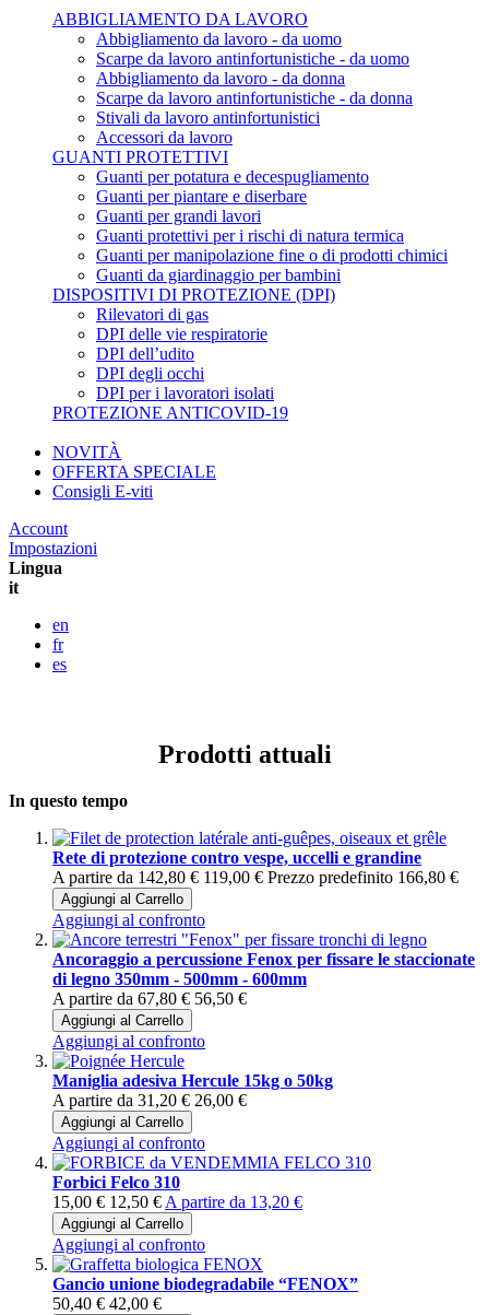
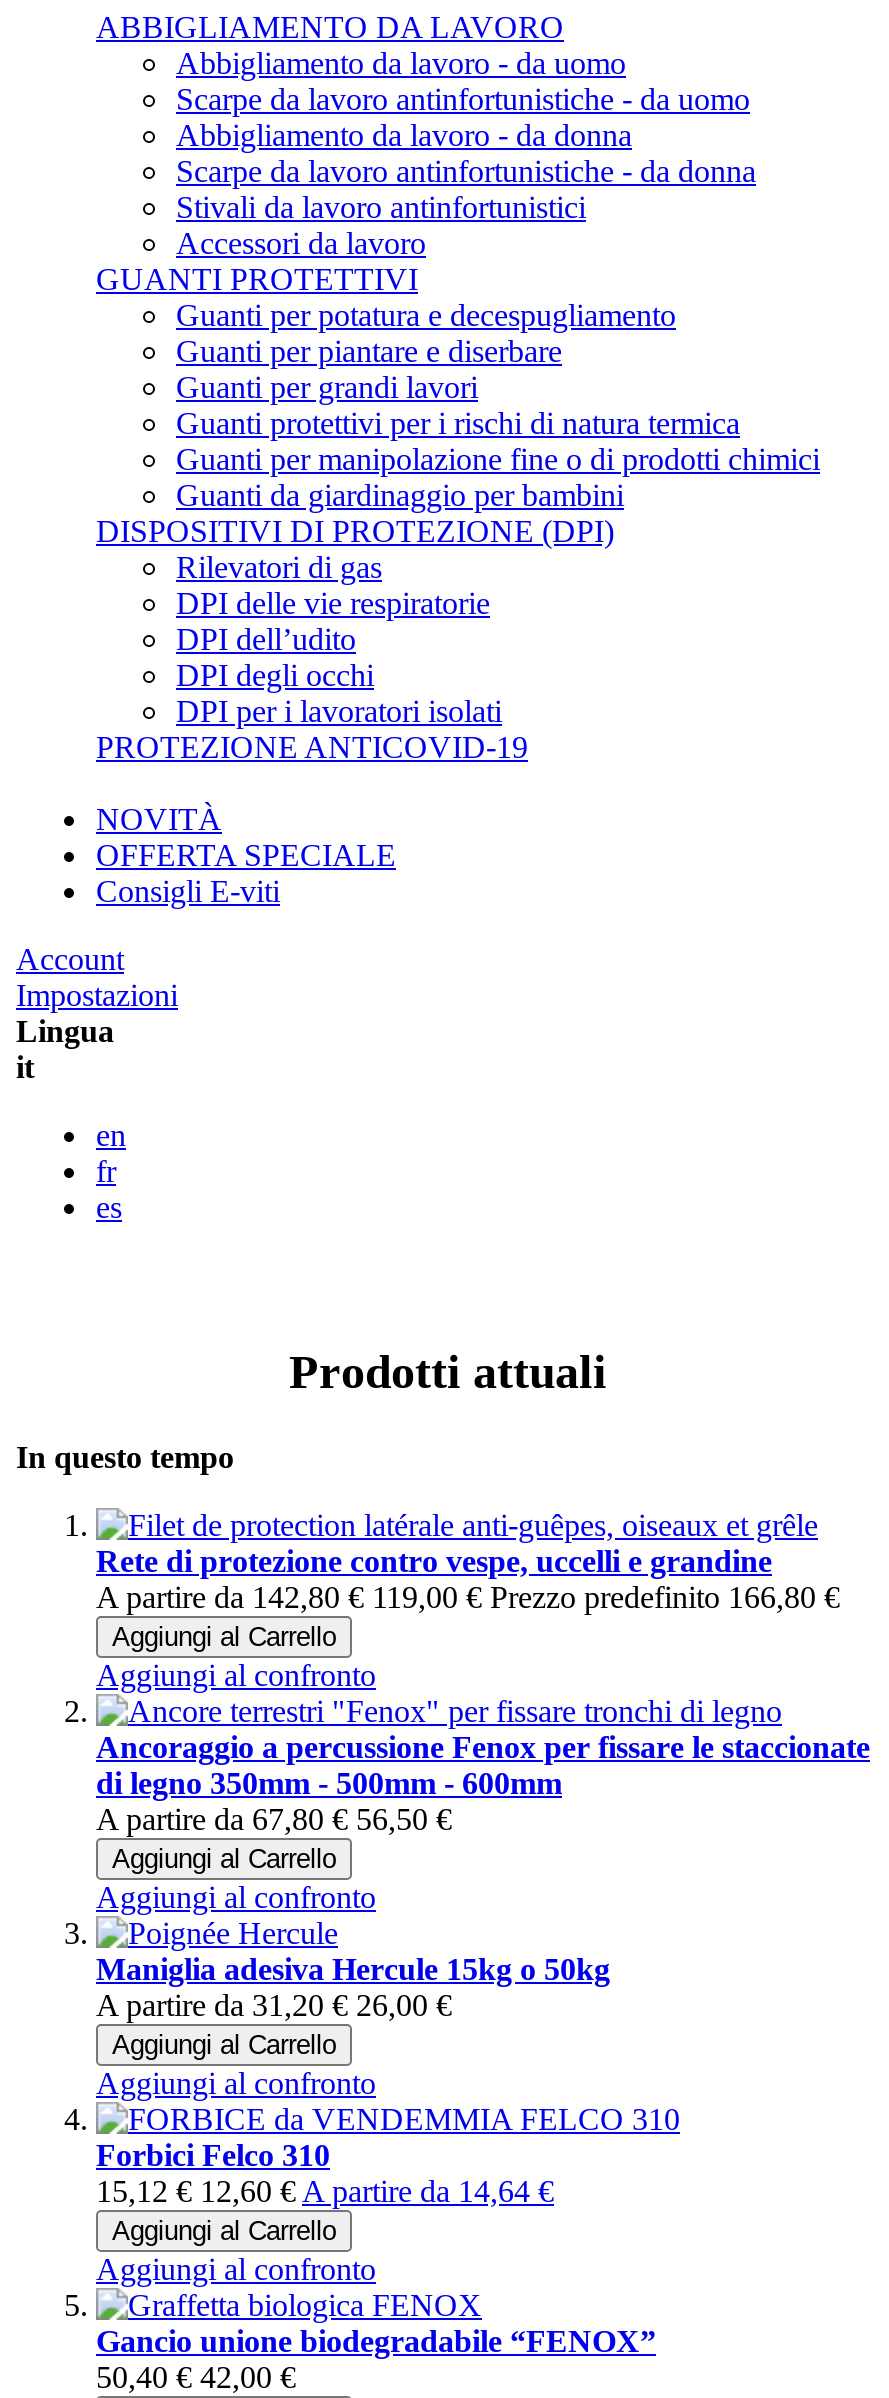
[52,1192,302,1211] 15,00 € 12,50 € A partire da 13,20 € -> [96,2174,554,2208] 15,12 € 12,60 € A partire da 14,64 €

